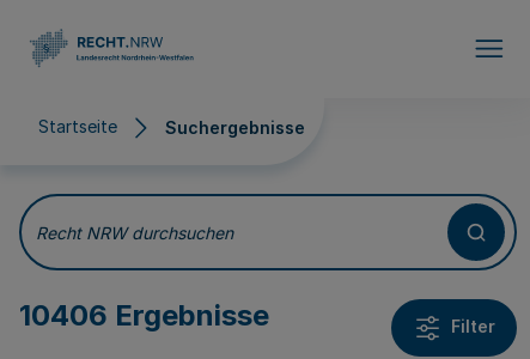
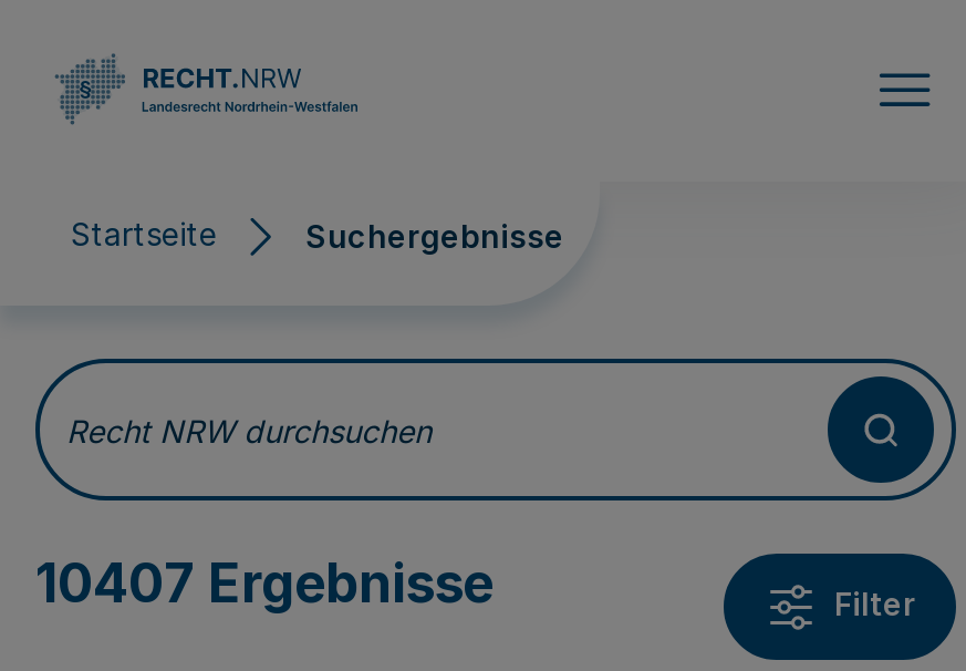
[19,298,269,333] 10406 Ergebnisse -> [35,551,494,616] 10407 Ergebnisse

